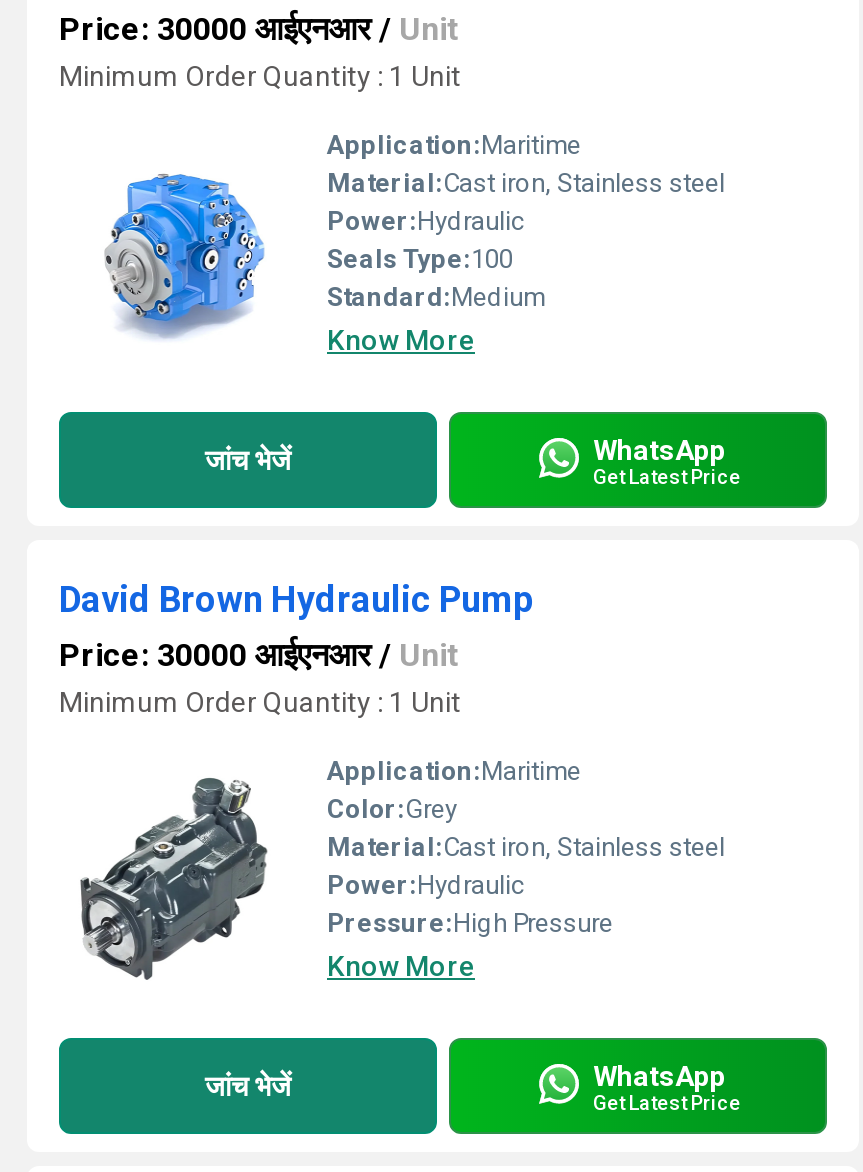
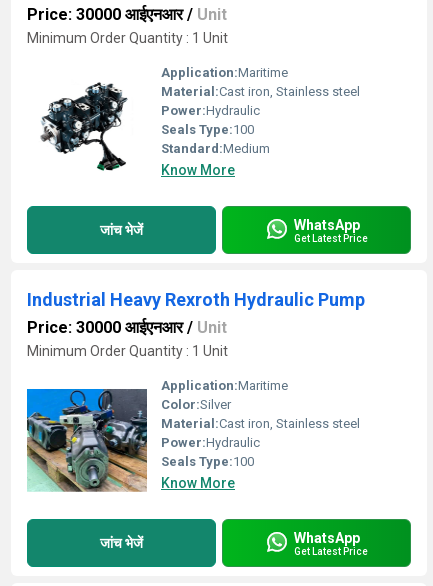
[87,166,265,340] [image] -> [40,82,129,171] [image]
[59,578,533,620] David Brown Hydraulic Pump -> [27,289,365,310] Industrial Heavy Rexroth Hydraulic Pump
[59,776,457,984] [image] | Color:Grey -> [26,388,231,493] [image] | Color:Silver
[327,908,613,938] Pressure:High Pressure -> [161,454,254,469] Seals Type:100

